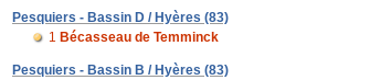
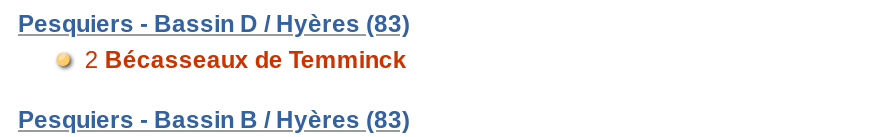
[49,30,219,45] 1 Bécasseau de Temminck -> [85,46,407,74] 2 Bécasseaux de Temminck

